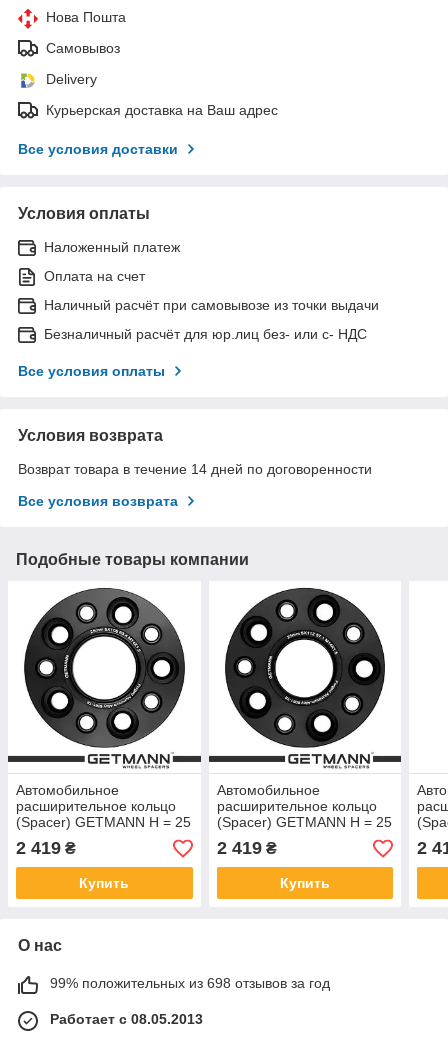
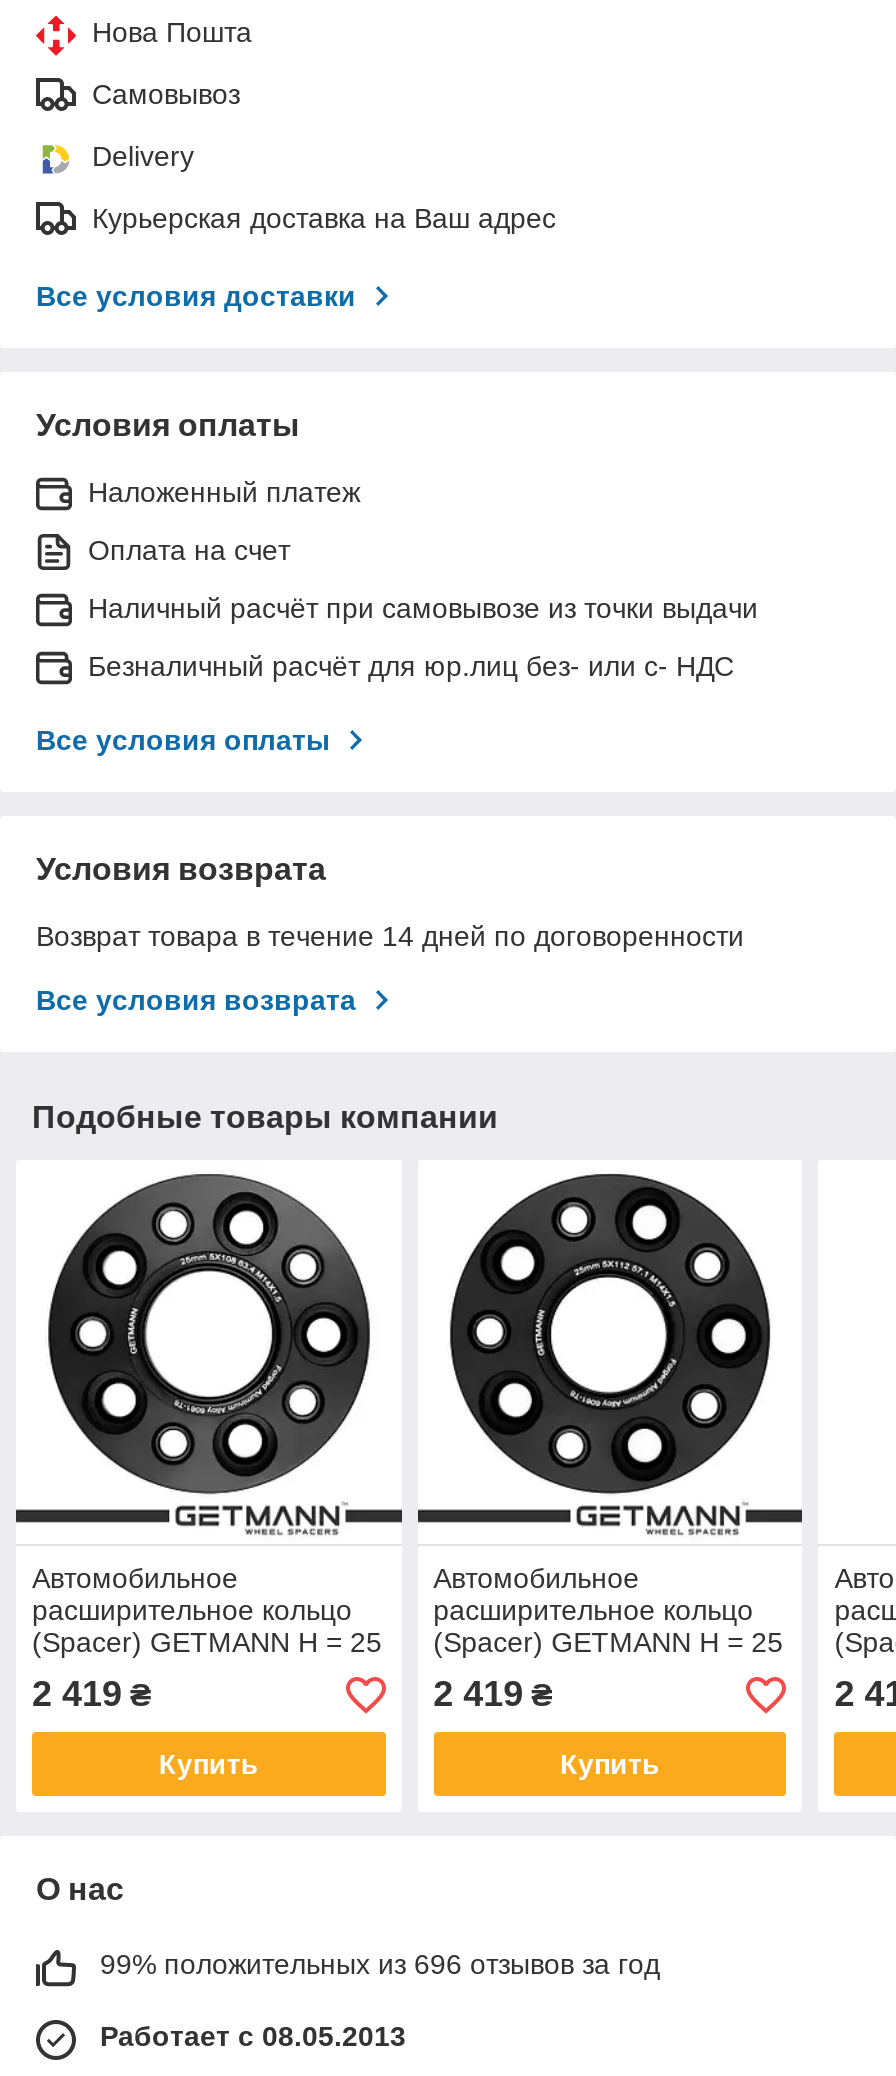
[50,975,330,991] 99% положительных из 698 отзывов за год -> [100,1949,660,1981] 99% положительных из 696 отзывов за год

